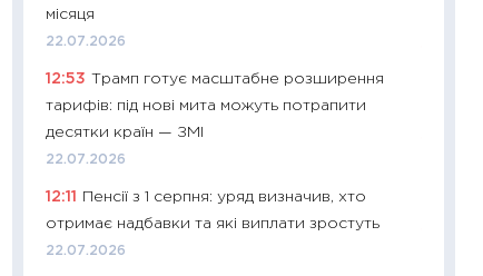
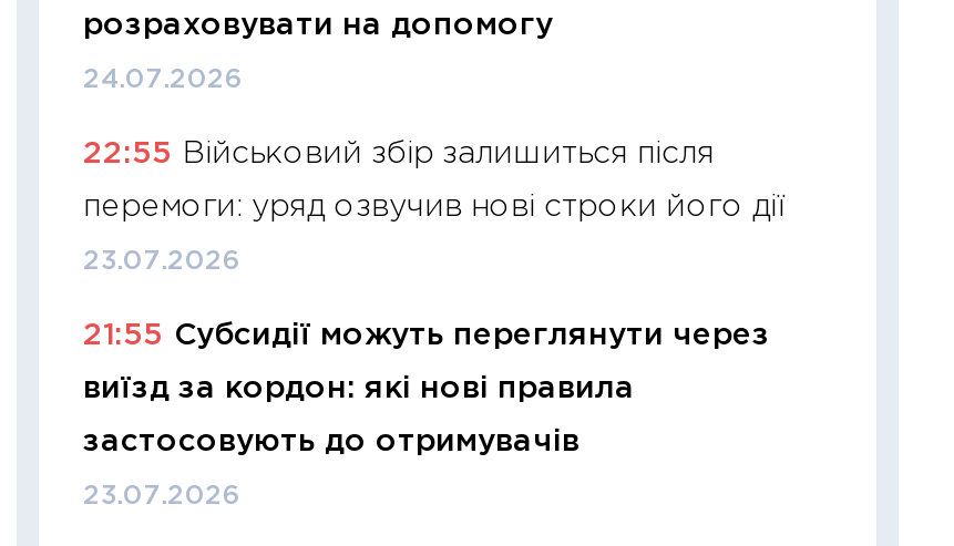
[46,8,95,21] місяця -> [83,13,553,39] розраховувати на допомогу
[46,36,126,48] 22.07.2026 -> [83,68,243,93] 24.07.2026
[46,73,384,86] 12:53 Трамп готує масштабне розширення -> [83,141,715,168] 22:55 Військовий збір залишиться після
[46,99,366,113] тарифів: під нові мита можуть потрапити -> [83,194,783,221] перемоги: уряд озвучив нові строки його дії
[46,126,204,139] десятки країн — ЗМІ -> [83,250,240,274] 23.07.2026
[46,154,126,166] 22.07.2026 -> [83,323,770,350] 21:55 Субсидії можуть переглянути через
[46,191,366,204] 12:11 Пенсії з 1 серпня: уряд визначив, хто -> [83,376,635,403] виїзд за кордон: які нові правила
[46,217,379,231] отримає надбавки та які виплати зростуть -> [83,429,579,456] застосовують до отримувачів
[46,245,126,257] 22.07.2026 -> [83,485,240,509] 23.07.2026

